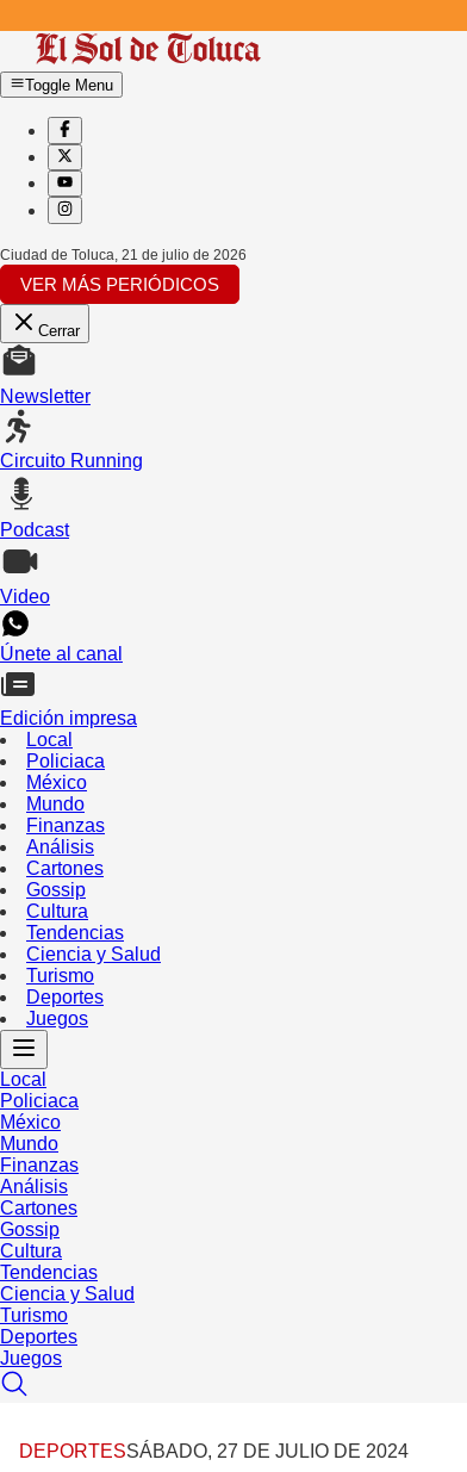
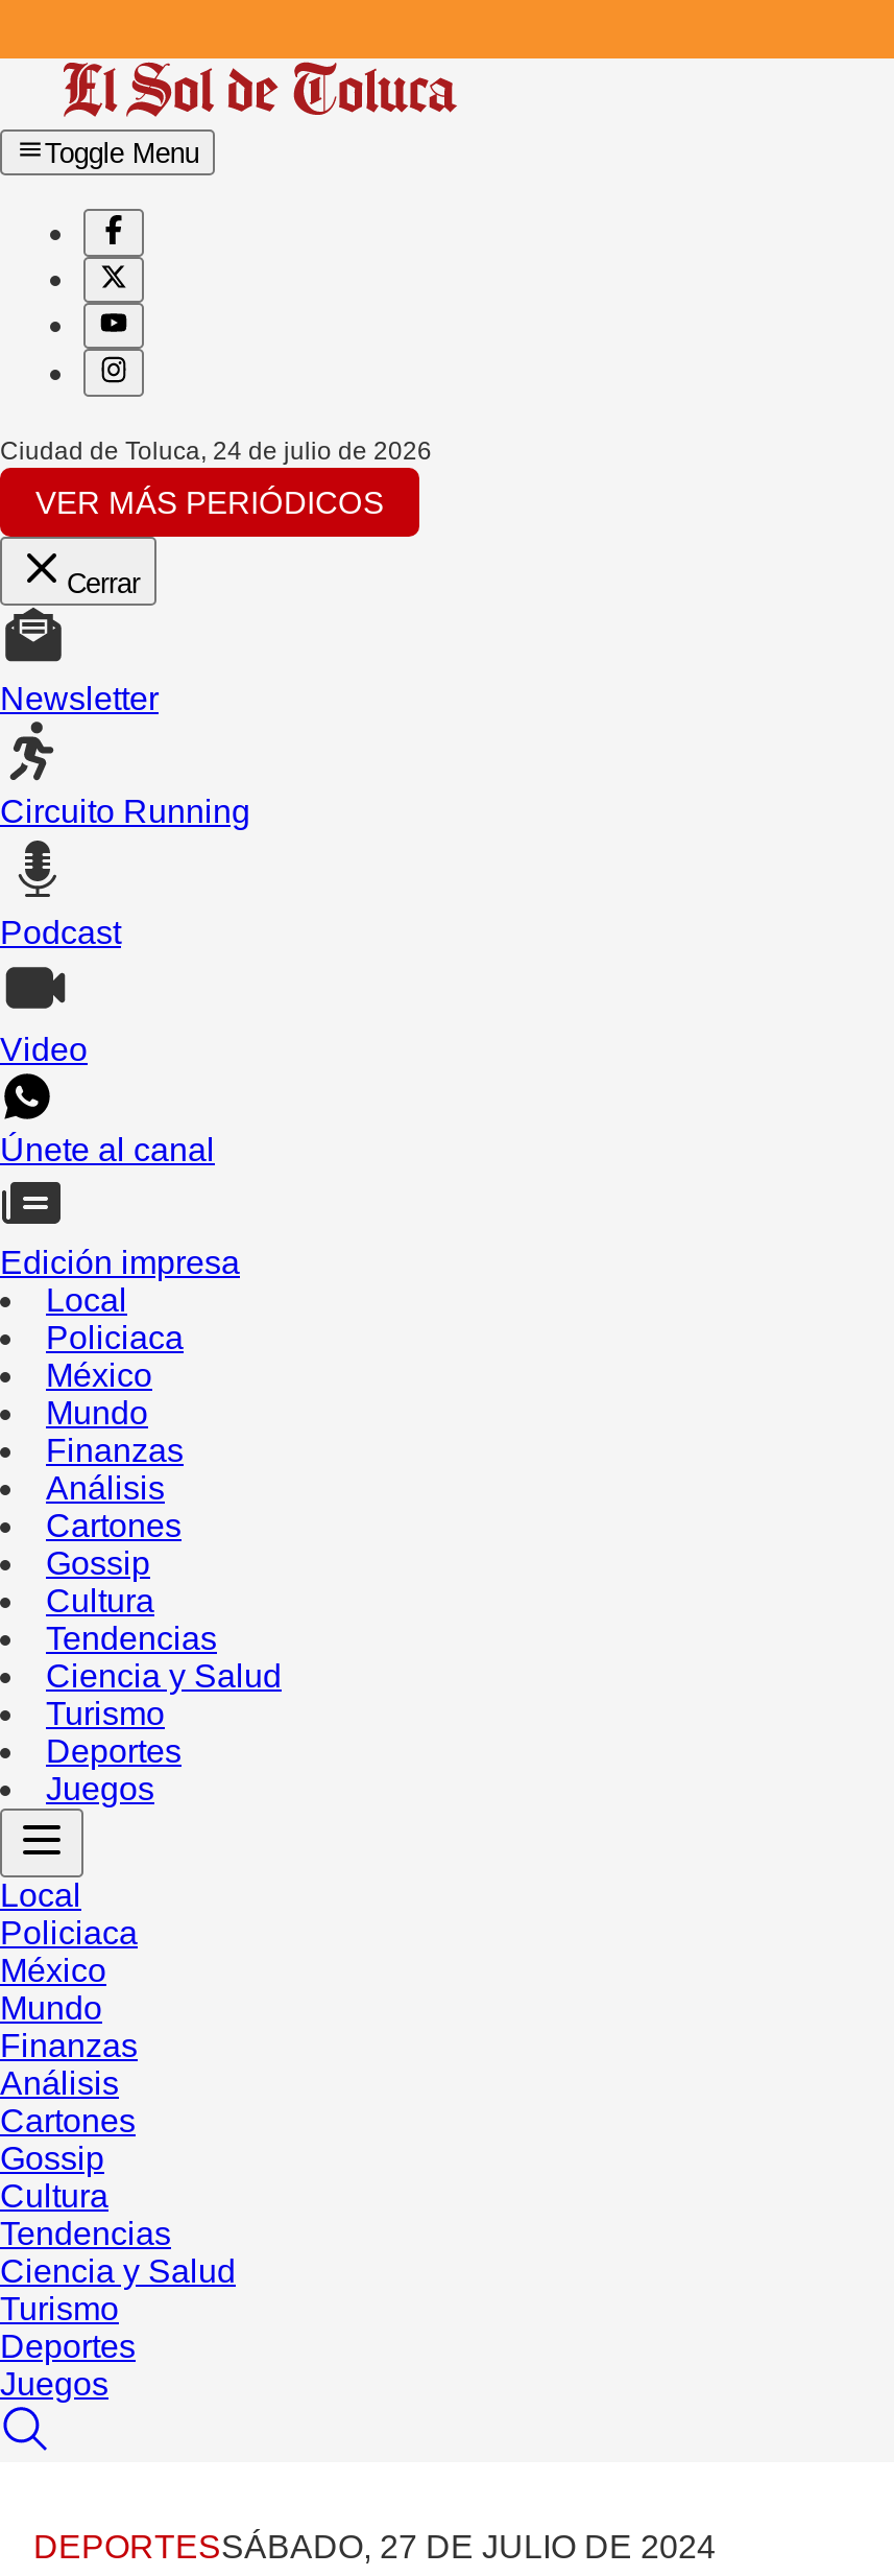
[0,246,247,263] Ciudad de Toluca, 21 de julio de 2026 -> [0,436,432,465] Ciudad de Toluca, 24 de julio de 2026

